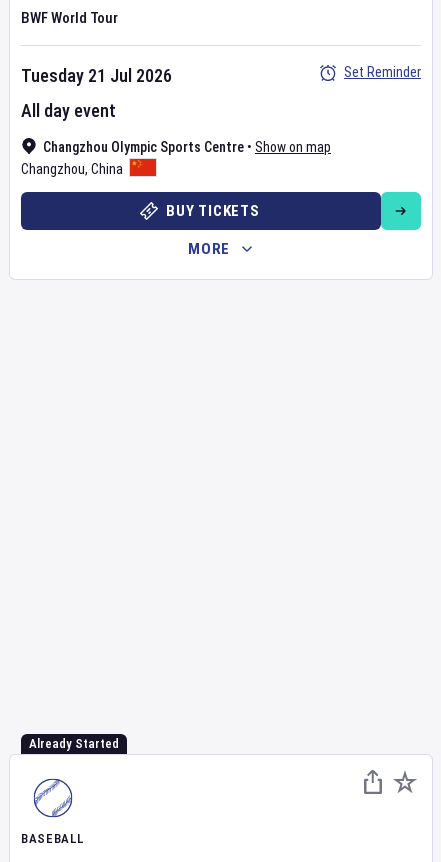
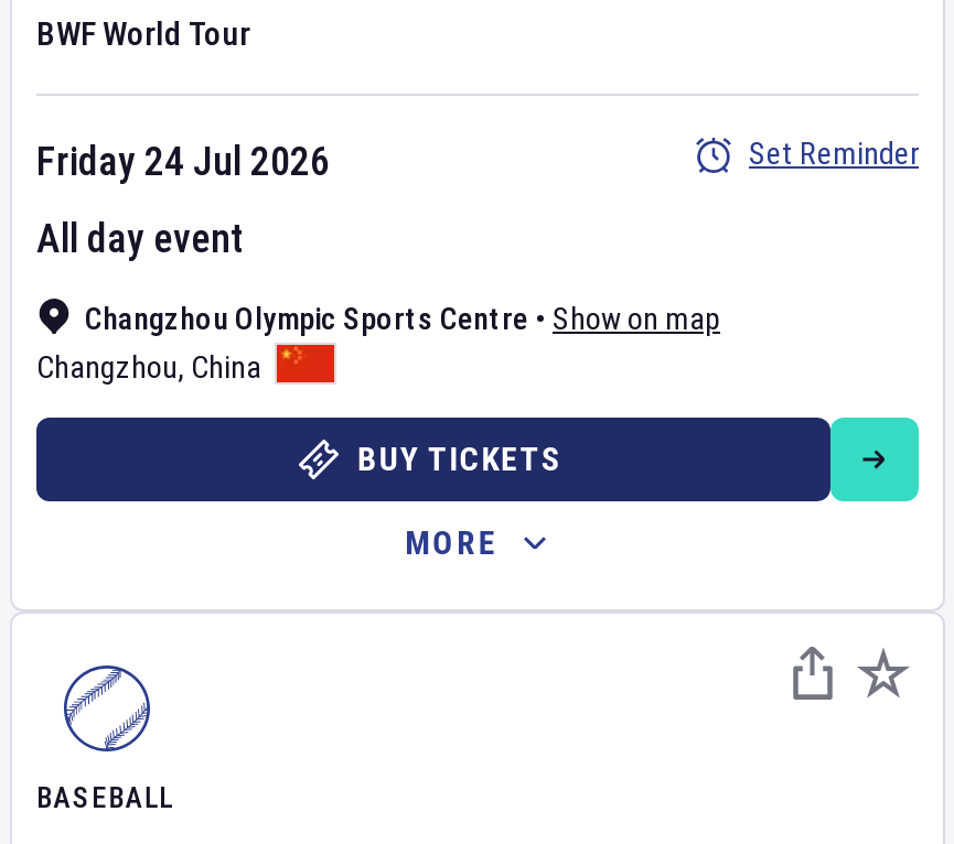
[21,65,172,86] Tuesday 21 Jul 2026 -> [36,138,330,184] Friday 24 Jul 2026
[29,736,119,751] Already Started -> none

